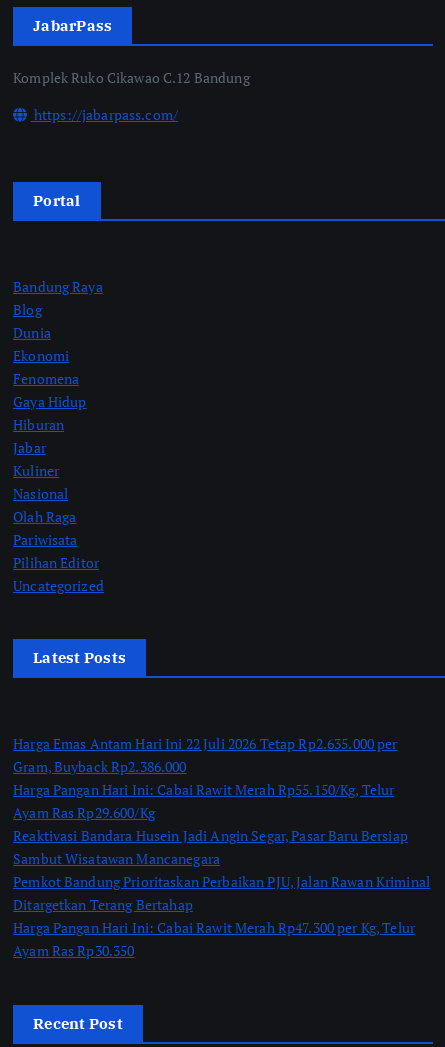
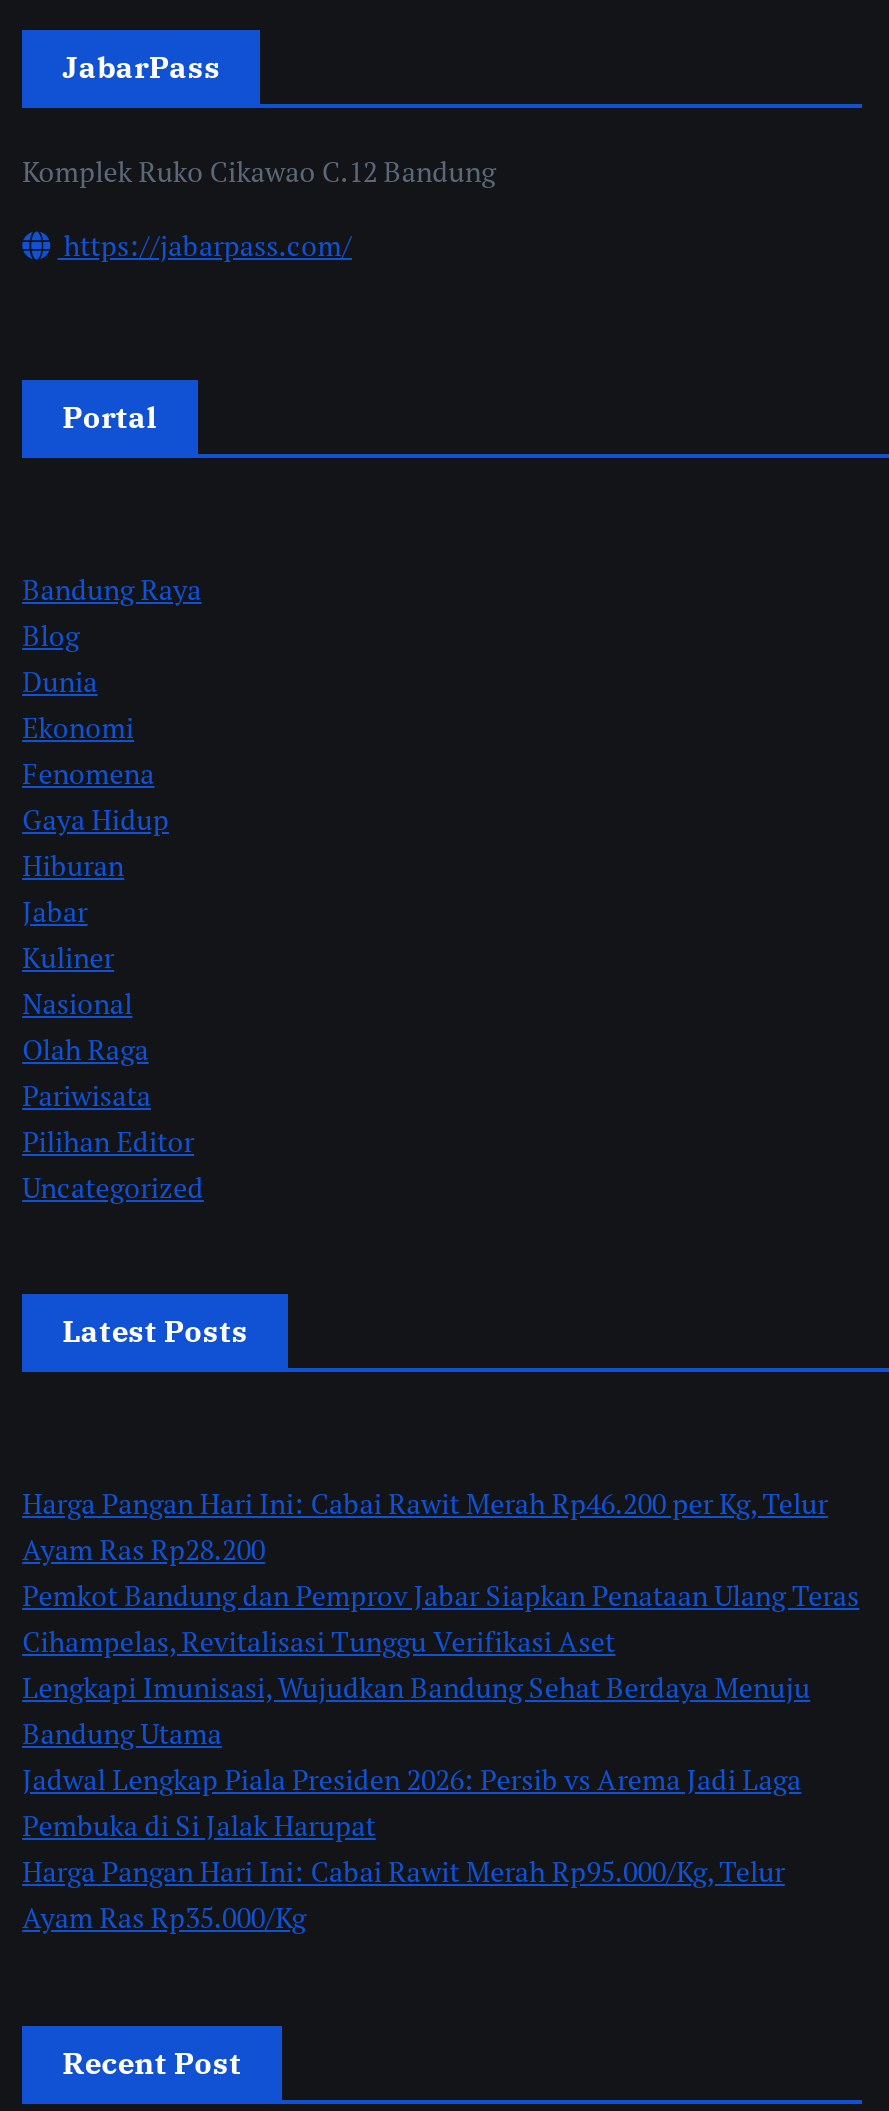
[13,734,430,960] Harga Emas Antam Hari Ini 22 Juli 2026 Tetap Rp2.635.000 per | Gram, Buyback Rp2.386.000 | Harga Pangan Hari Ini: Cabai Rawit Merah Rp55.150/Kg, Telur | Ayam Ras Rp29.600/Kg | Reaktivasi Bandara Husein Jadi Angin Segar, Pasar Baru Bersiap | Sambut Wisatawan Mancanegara | Pemkot Bandung Prioritaskan Perbaikan PJU, Jalan Rawan Kriminal | Ditargetkan Terang Bertahap | Harga Pangan Hari Ini: Cabai Rawit Merah Rp47.300 per Kg, Telur | Ayam Ras Rp30.350 -> [22,1485,859,1937] Harga Pangan Hari Ini: Cabai Rawit Merah Rp46.200 per Kg, Telur | Ayam Ras Rp28.200 | Pemkot Bandung dan Pemprov Jabar Siapkan Penataan Ulang Teras | Cihampelas, Revitalisasi Tunggu Verifikasi Aset | Lengkapi Imunisasi, Wujudkan Bandung Sehat Berdaya Menuju | Bandung Utama | Jadwal Lengkap Piala Presiden 2026: Persib vs Arema Jadi Laga | Pembuka di Si Jalak Harupat | Harga Pangan Hari Ini: Cabai Rawit Merah Rp95.000/Kg, Telur | Ayam Ras Rp35.000/Kg

